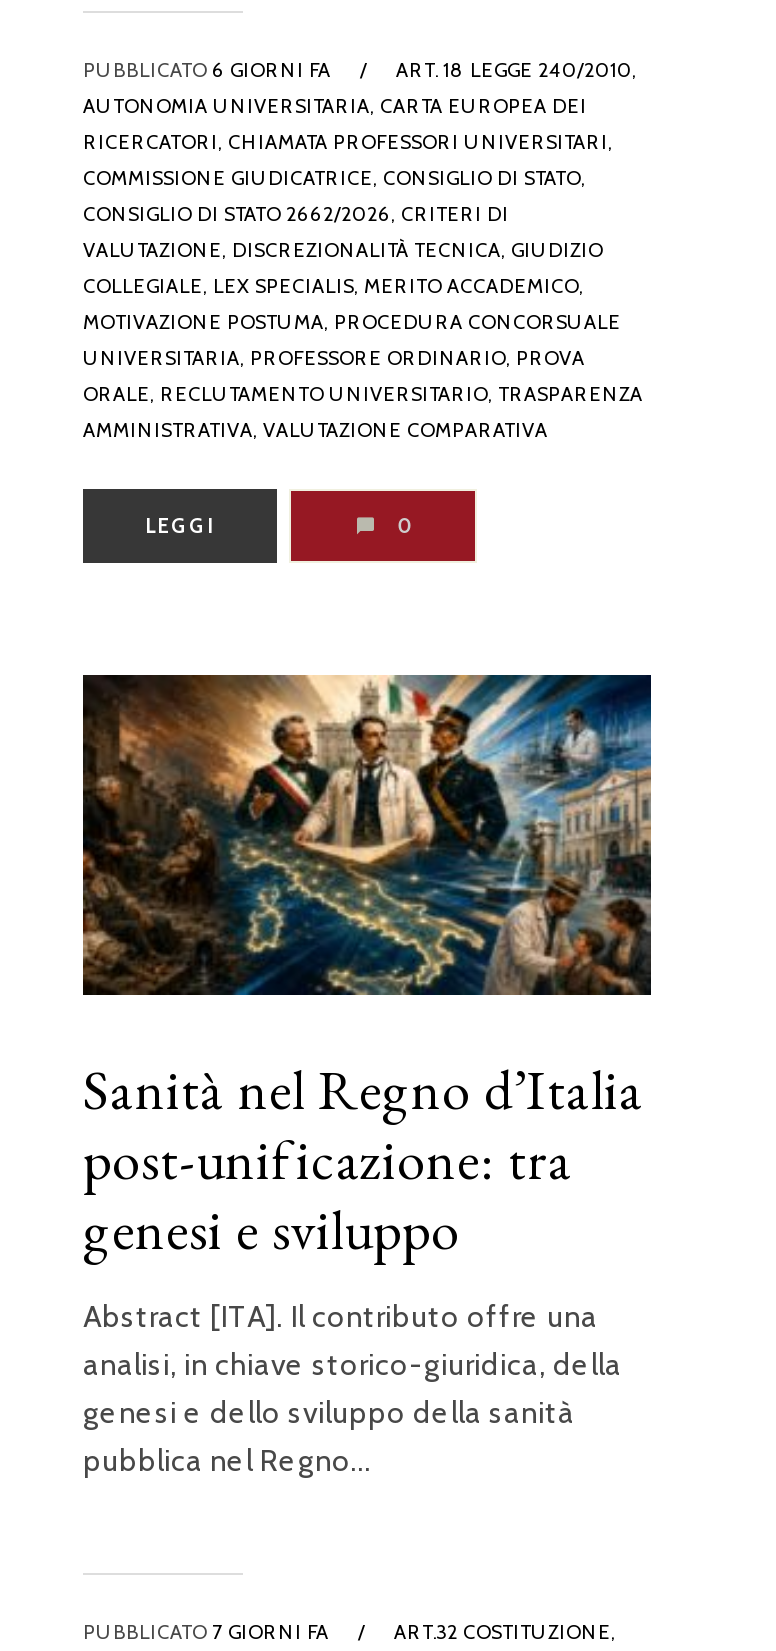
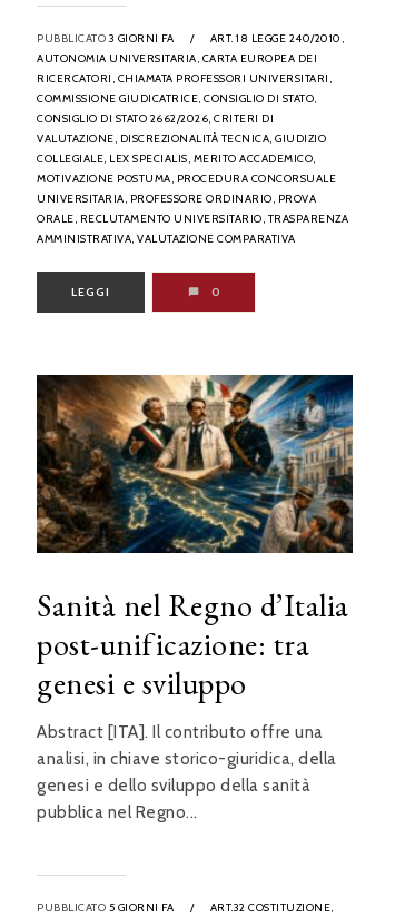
[83,56,331,82] PUBBLICATO 6 GIORNI FA -> [37,31,174,45] PUBBLICATO 3 GIORNI FA
[83,1619,329,1645] PUBBLICATO 7 GIORNI FA -> [37,900,174,914] PUBBLICATO 5 GIORNI FA

